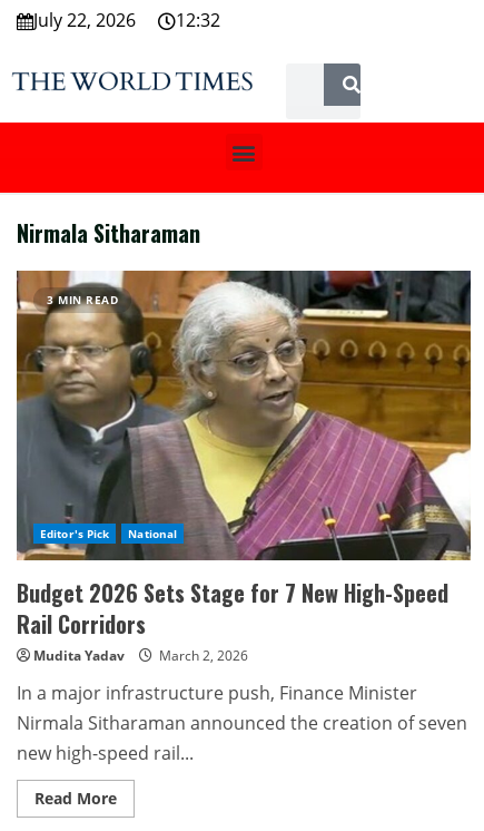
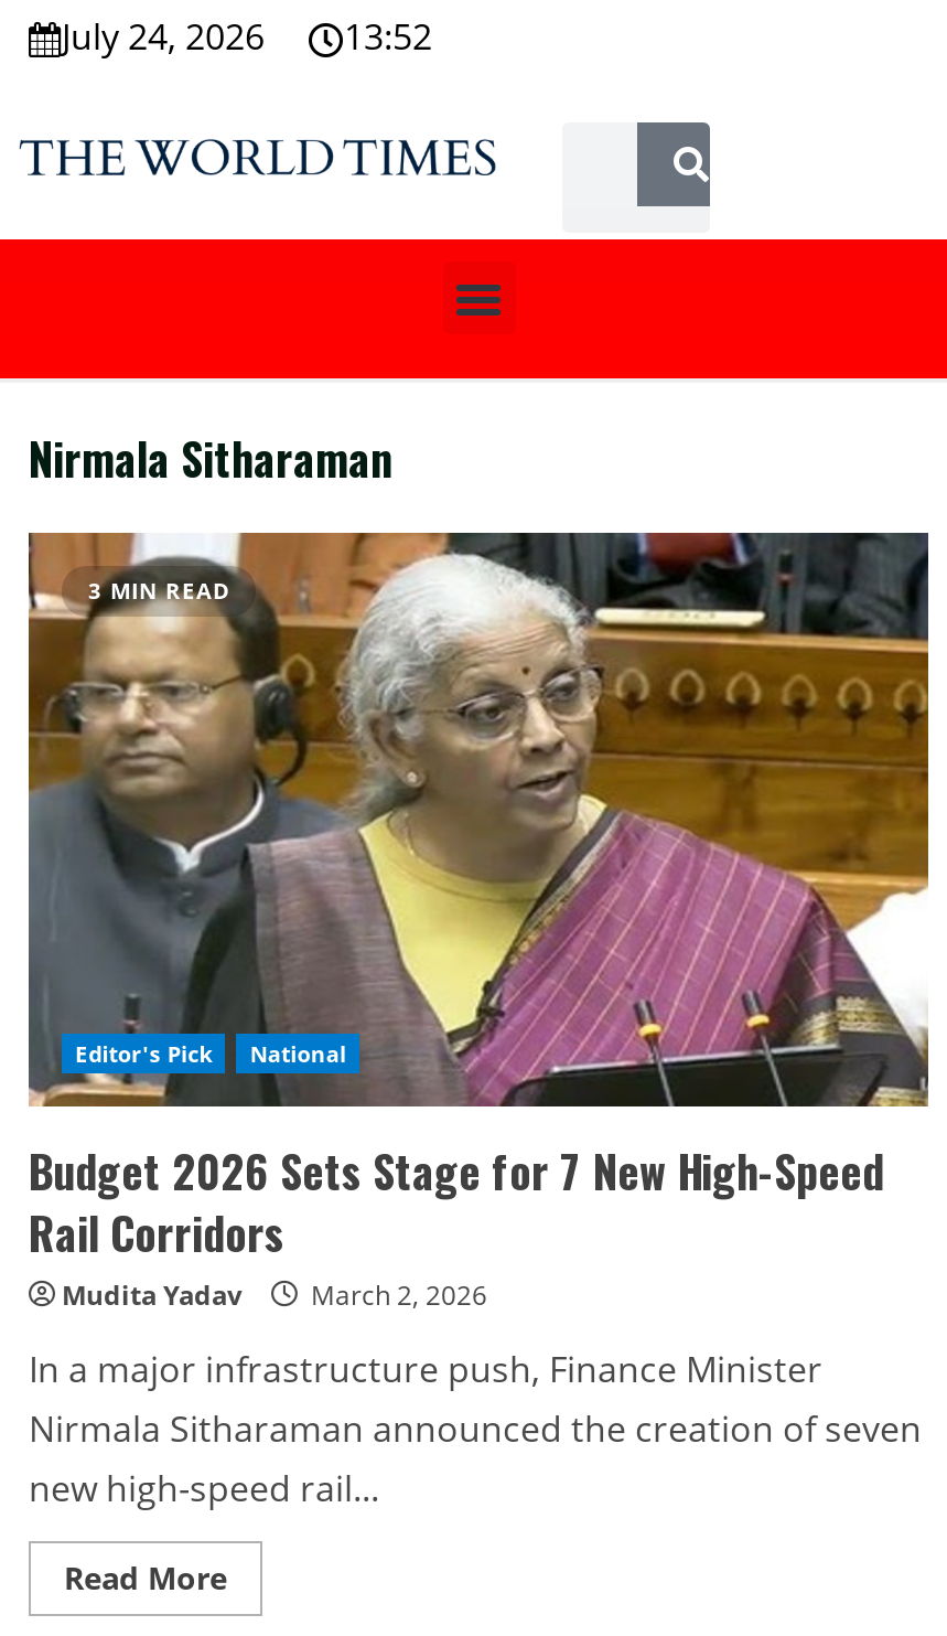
[33,8,136,32] July 22, 2026 -> [62,12,265,61] July 24, 2026
[176,8,220,32] 12:32 -> [344,12,432,61] 13:52

